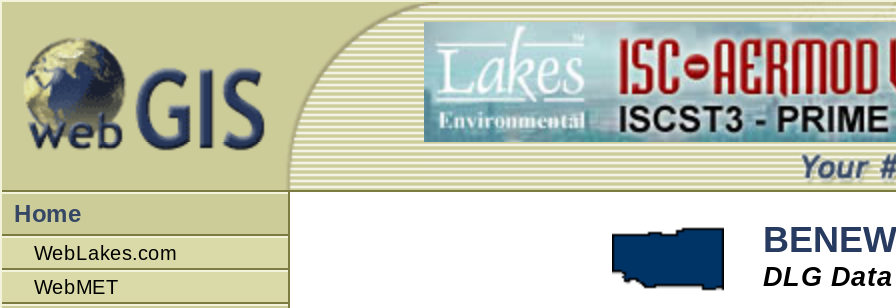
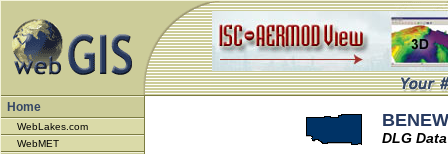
[422,22,890,144] [image] -> [212,11,445,71] [image]

